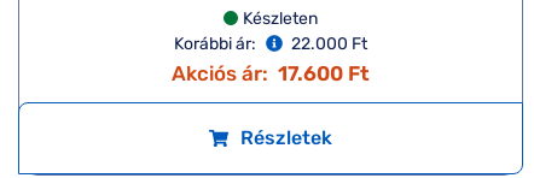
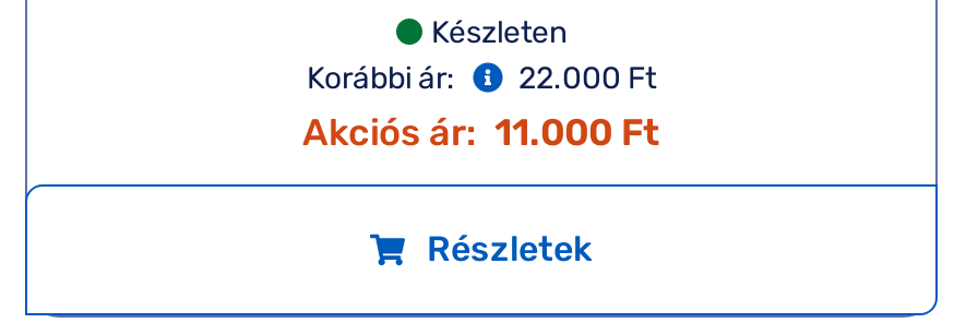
[172,61,370,85] Akciós ár: 17.600 Ft -> [302,109,660,153] Akciós ár: 11.000 Ft

